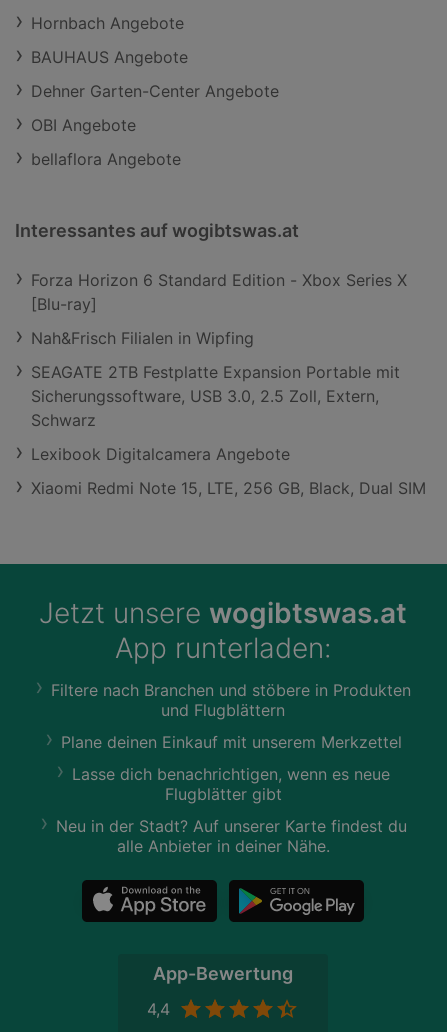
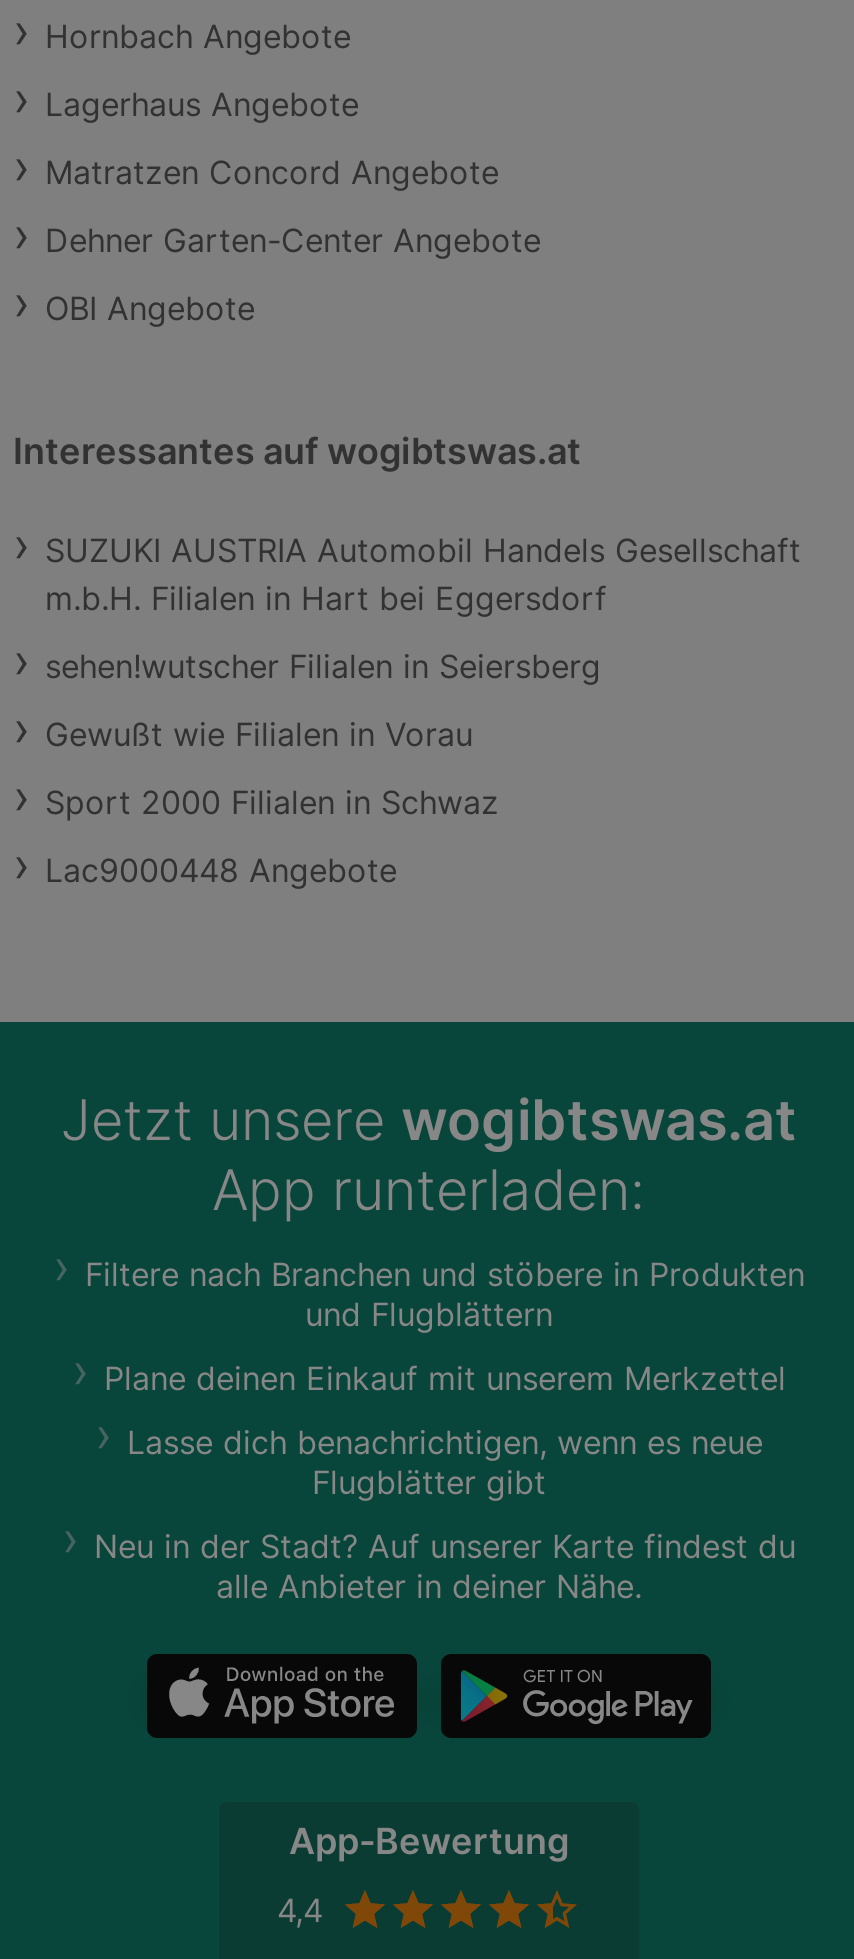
[31,47,188,67] BAUHAUS Angebote -> [45,83,499,191] Lagerhaus Angebote | Matratzen Concord Angebote
moved [31,81,279,135] -> [45,219,541,327]: Dehner Garten-Center Angebote | OBI Angebote
[31,149,181,169] bellaflora Angebote -> none
[31,270,407,314] Forza Horizon 6 Standard Edition - Xbox Series X | [Blu-ray] -> [45,529,801,617] SUZUKI AUSTRIA Automobil Handels Gesellschaft | m.b.H. Filialen in Hart bei Eggersdorf
[31,328,254,348] Nah&Frisch Filialen in Wipfing -> [45,645,601,685] sehen!wutscher Filialen in Seiersberg
[31,362,400,430] SEAGATE 2TB Festplatte Expansion Portable mit | Sicherungssoftware, USB 3.0, 2.5 Zoll, Extern, | Schwarz -> [45,713,473,753] Gewußt wie Filialen in Vorau
[31,444,290,464] Lexibook Digitalcamera Angebote -> [45,781,499,821] Sport 2000 Filialen in Schwaz
[31,478,426,498] Xiaomi Redmi Note 15, LTE, 256 GB, Black, Dual SIM -> [45,849,397,889] Lac9000448 Angebote

